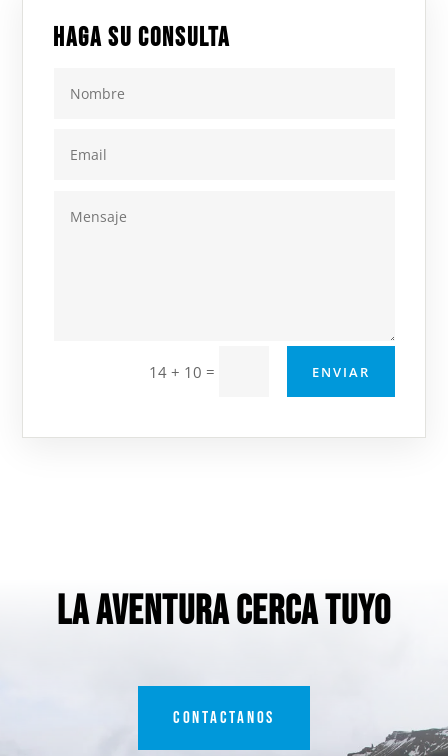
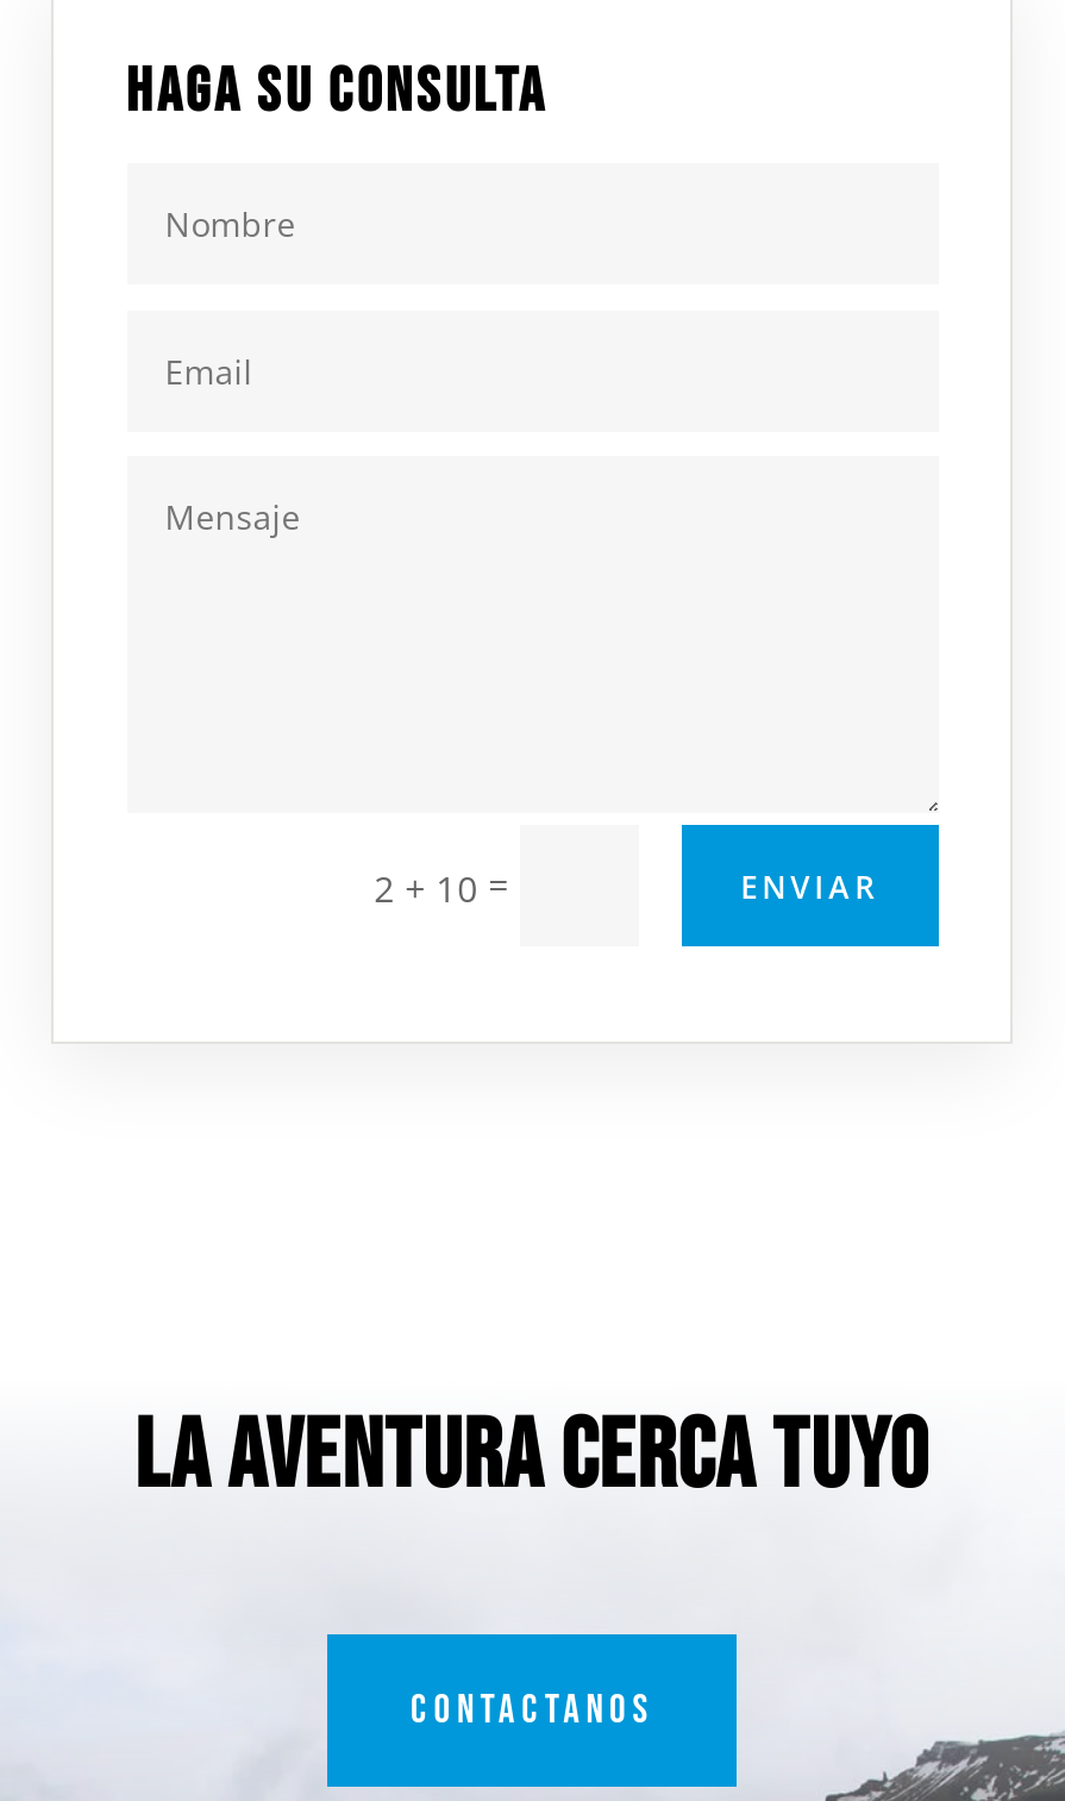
[149,361,219,383] 14 + 10 = -> [374,861,519,912] 2 + 10 =

